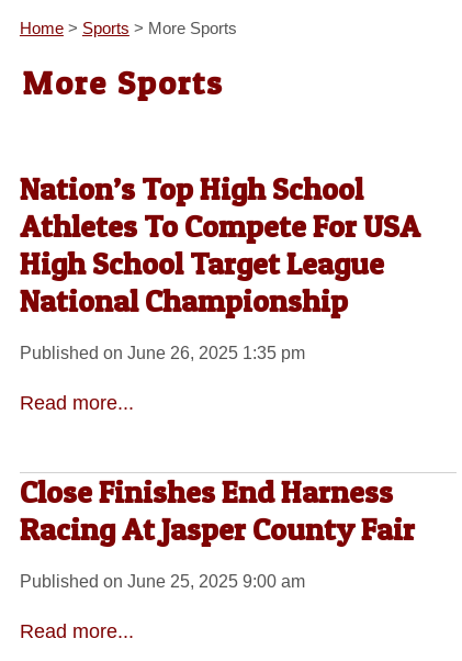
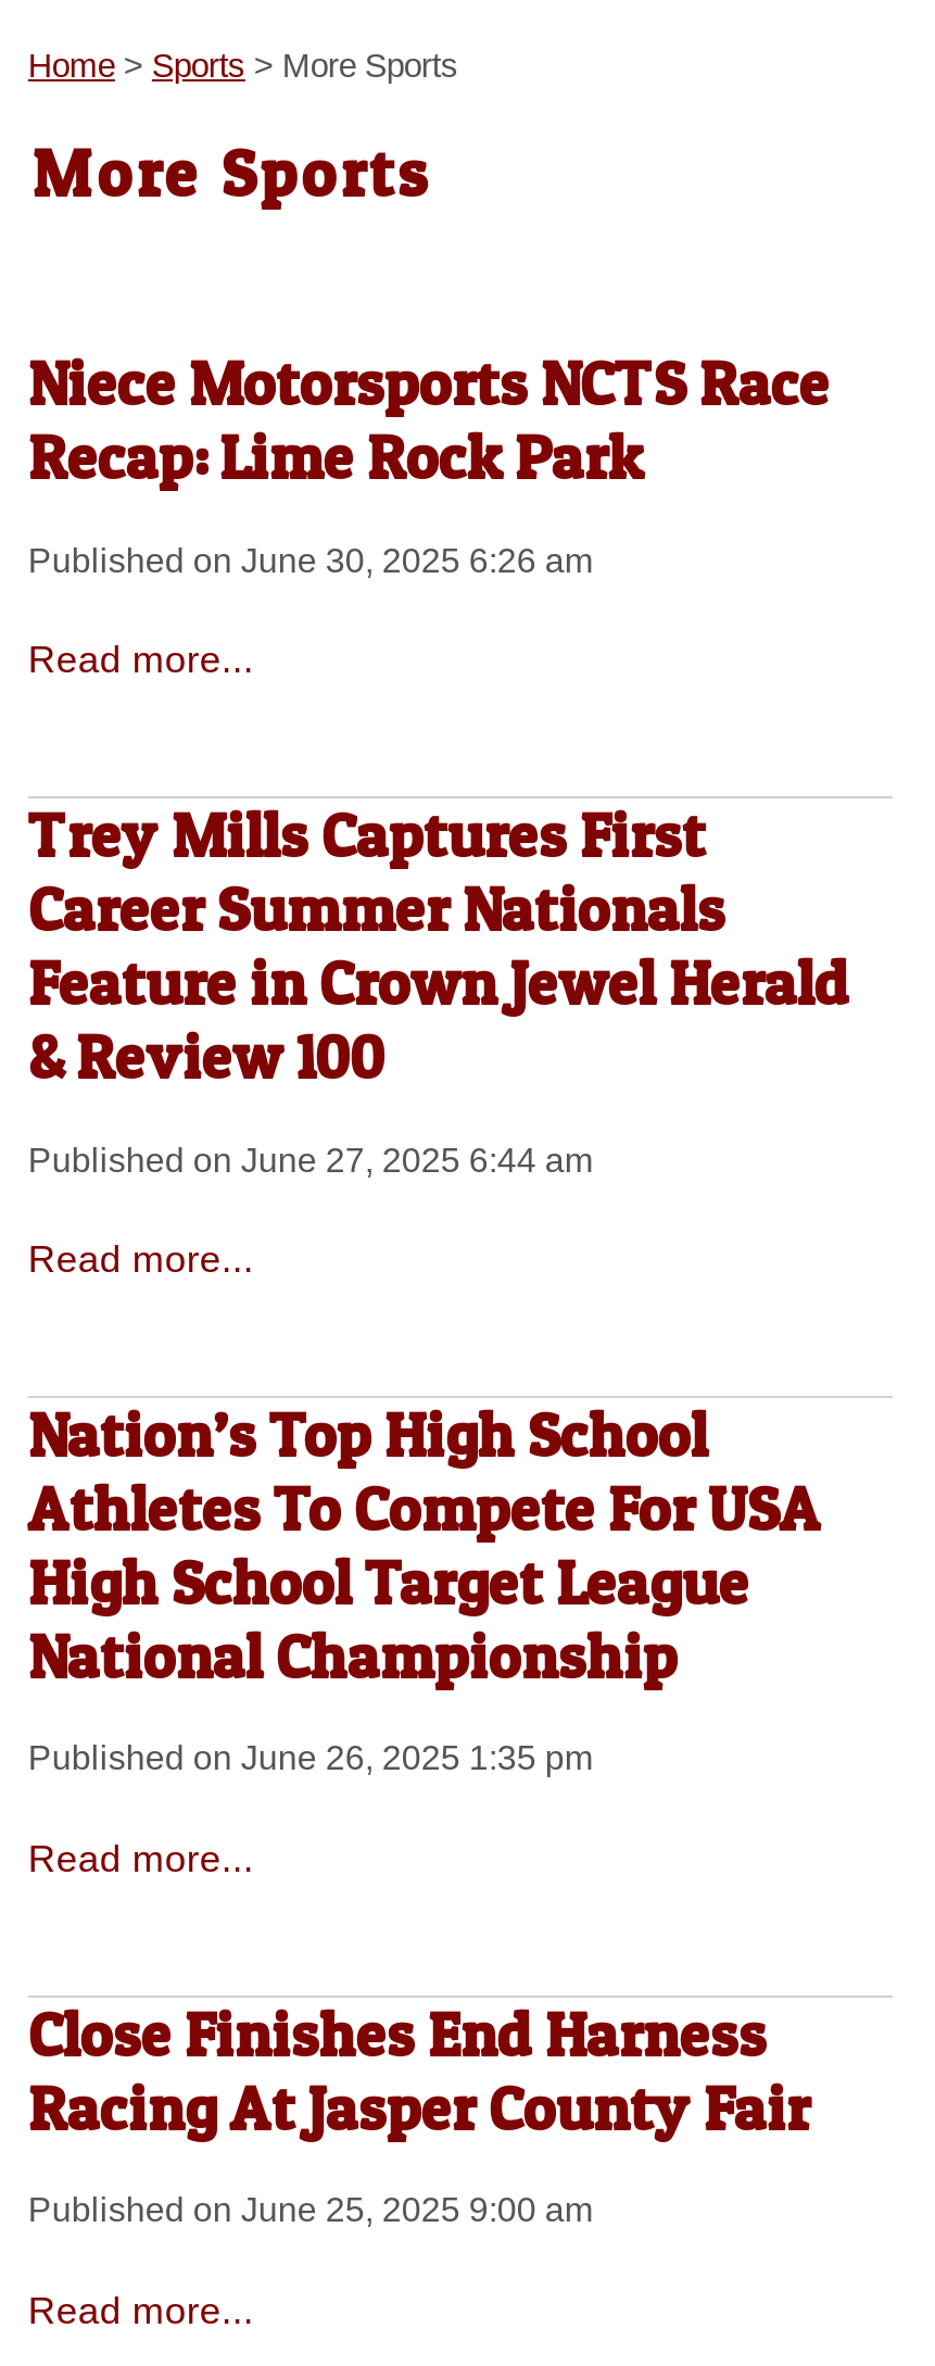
none -> [28,347,849,1280] Niece Motorsports NCTS Race | Recap: Lime Rock Park | Published on June 30, 2025 6:26 am | Read more... | Trey Mills Captures First | Career Summer Nationals | Feature in Crown Jewel Herald | & Review 100 | Published on June 27, 2025 6:44 am | Read more...

